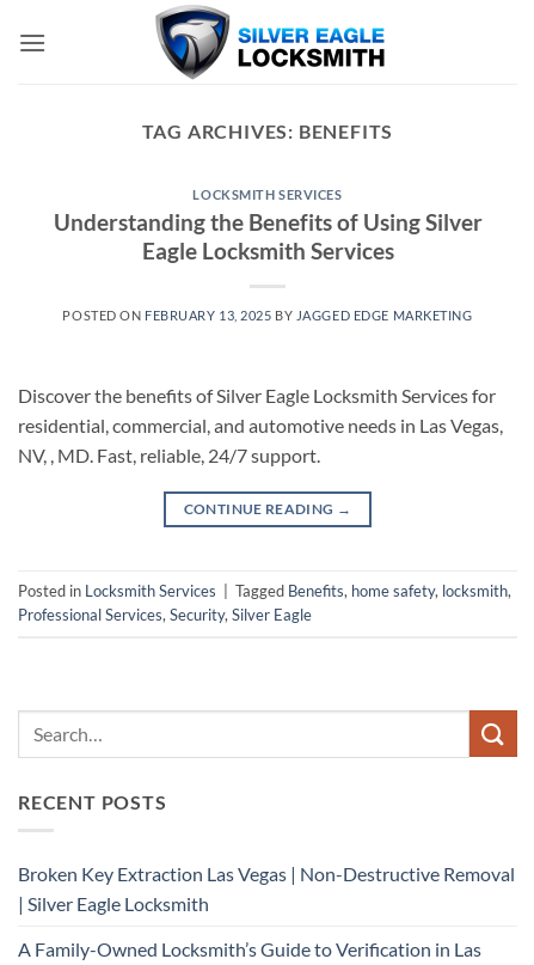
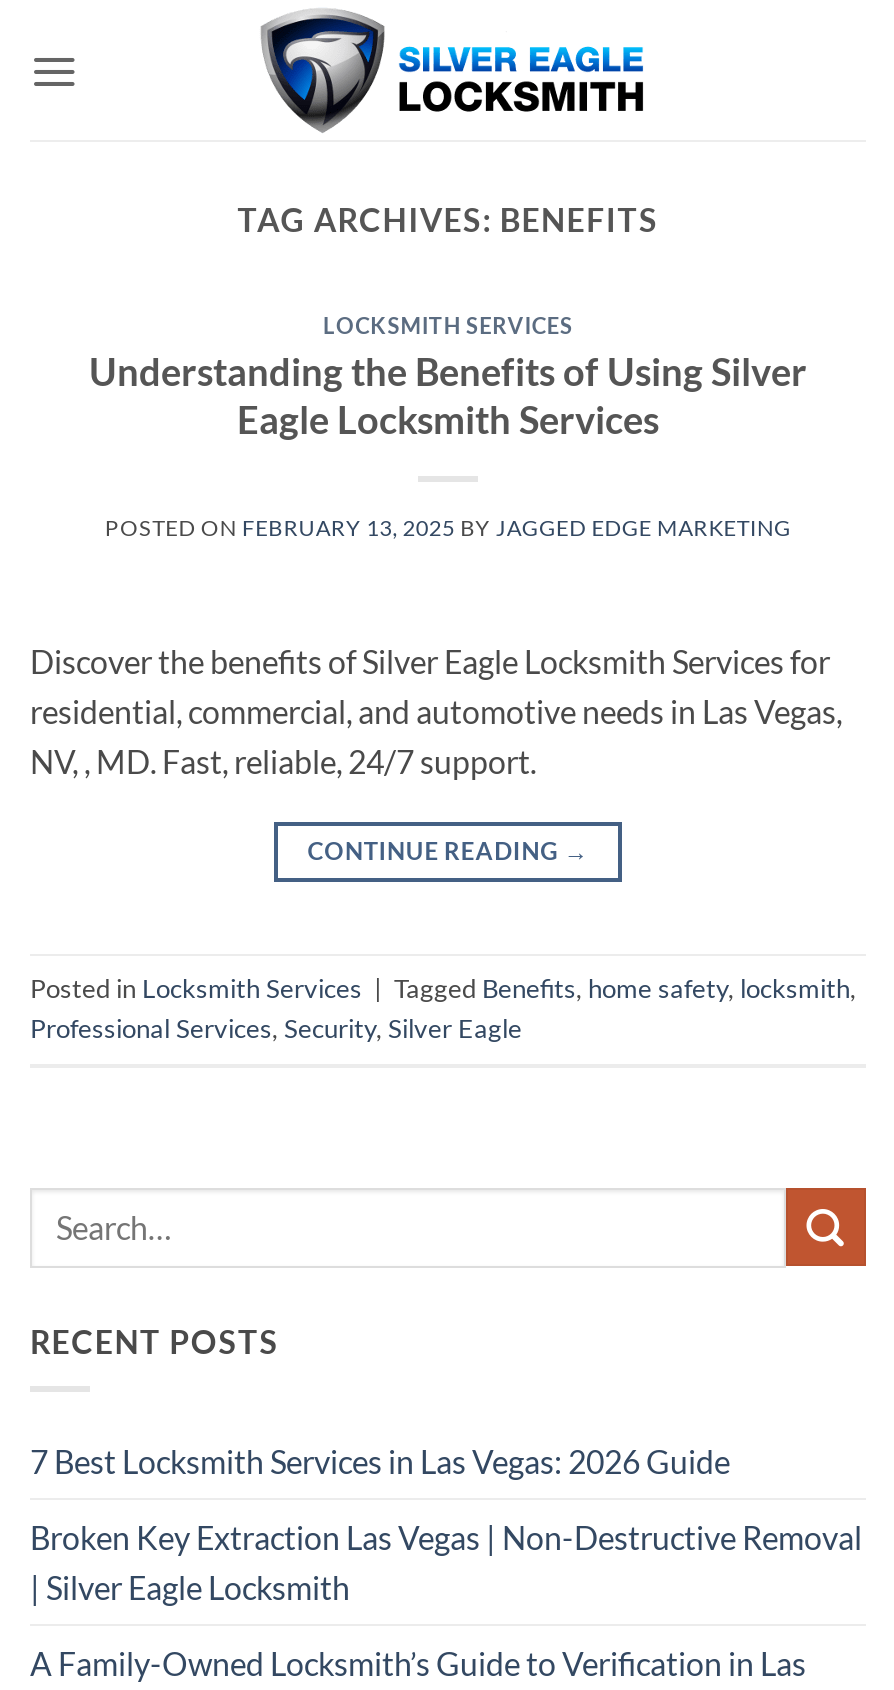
none -> [30,1443,730,1481] 7 Best Locksmith Services in Las Vegas: 2026 Guide

